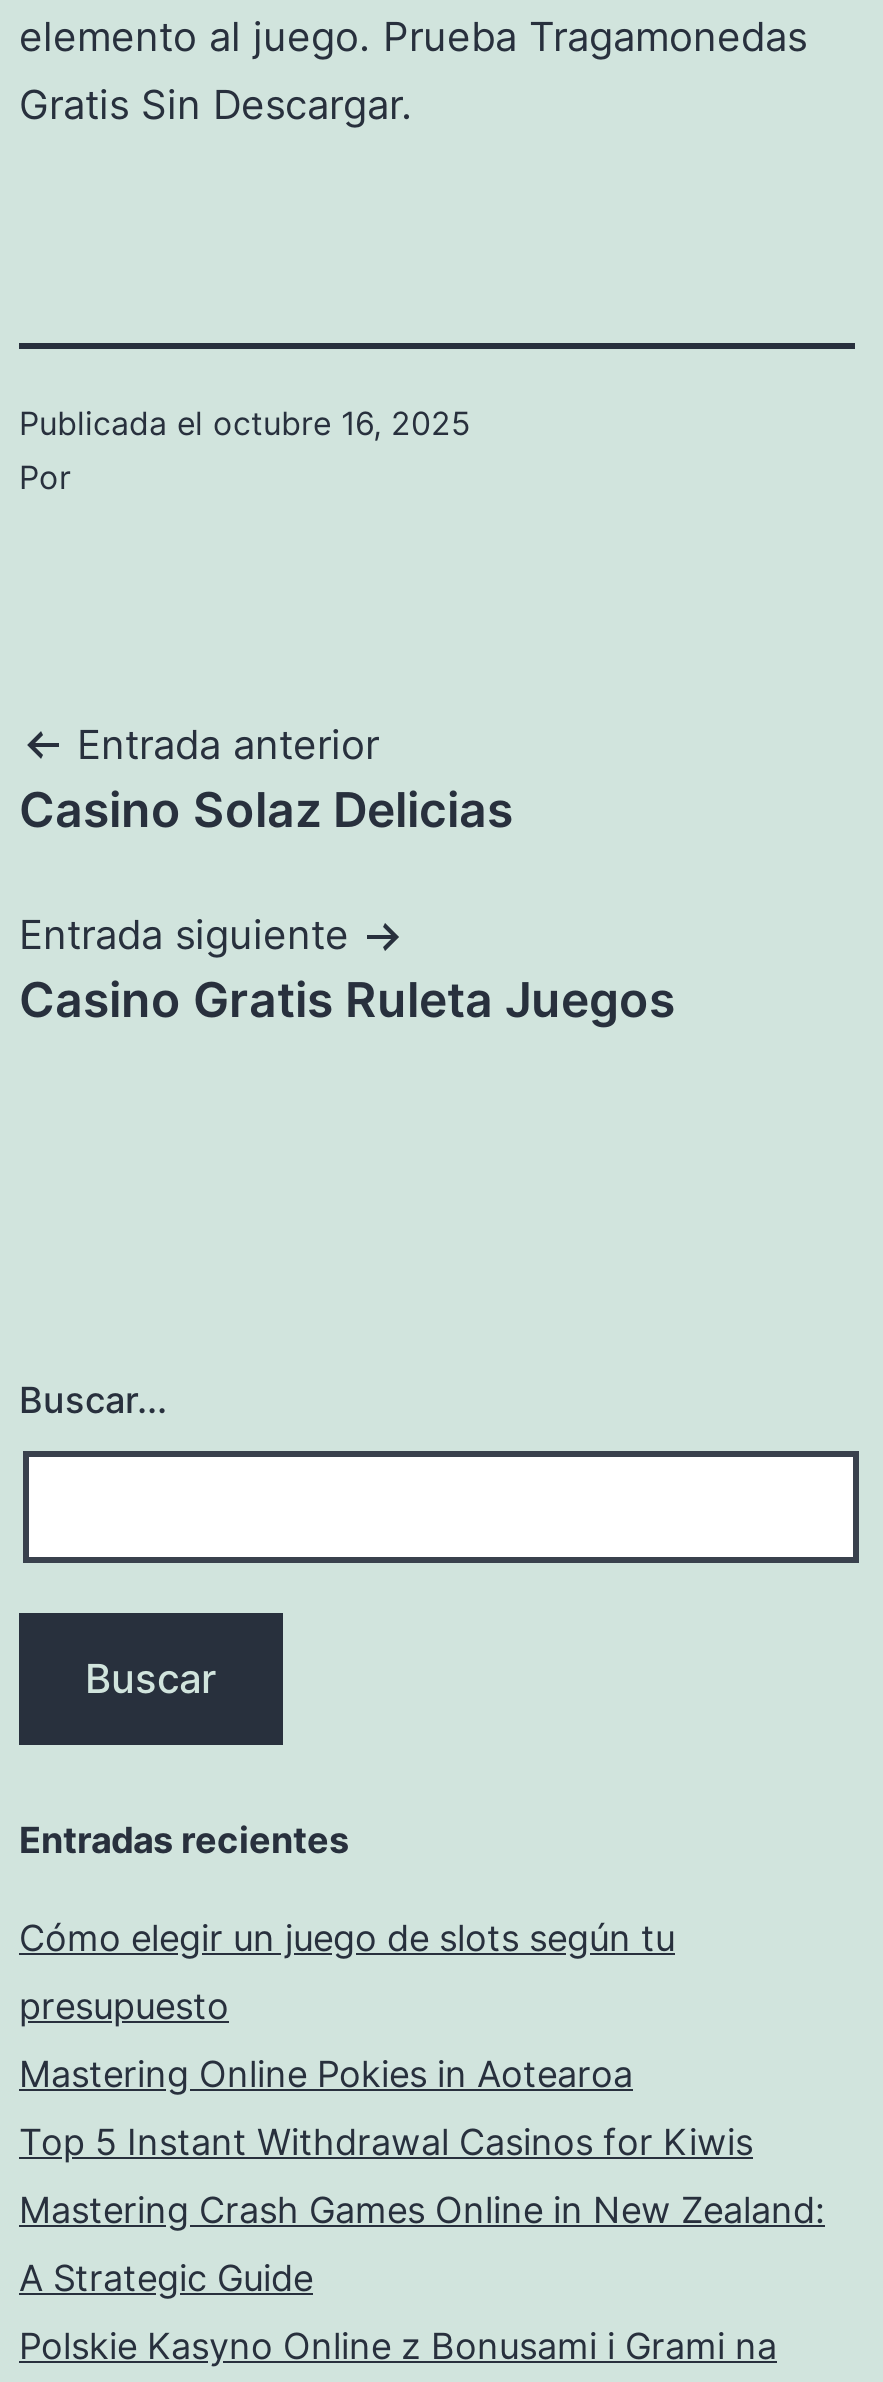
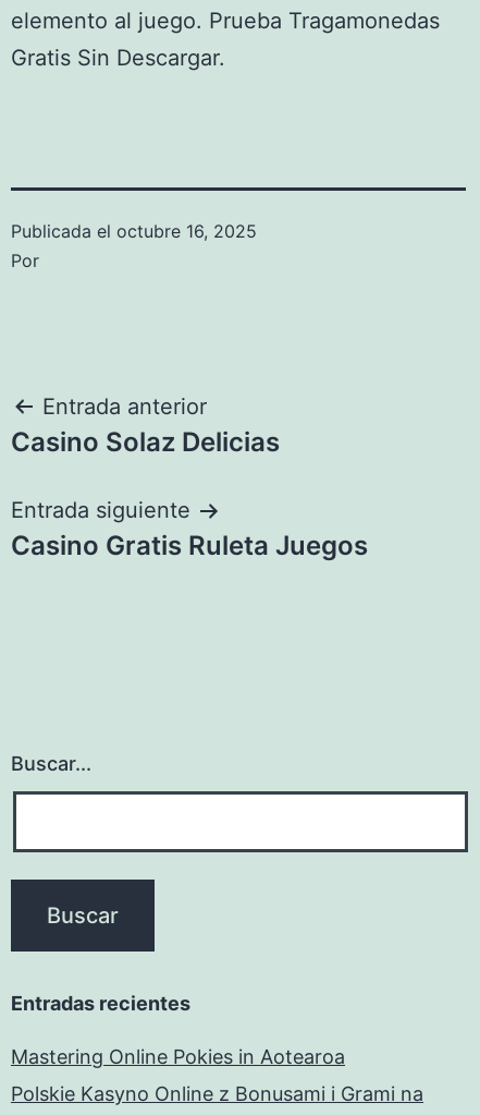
[19,1917,675,2027] Cómo elegir un juego de slots según tu | presupuesto -> none
[19,2121,825,2299] Top 5 Instant Withdrawal Casinos for Kiwis | Mastering Crash Games Online in New Zealand: | A Strategic Guide -> none

